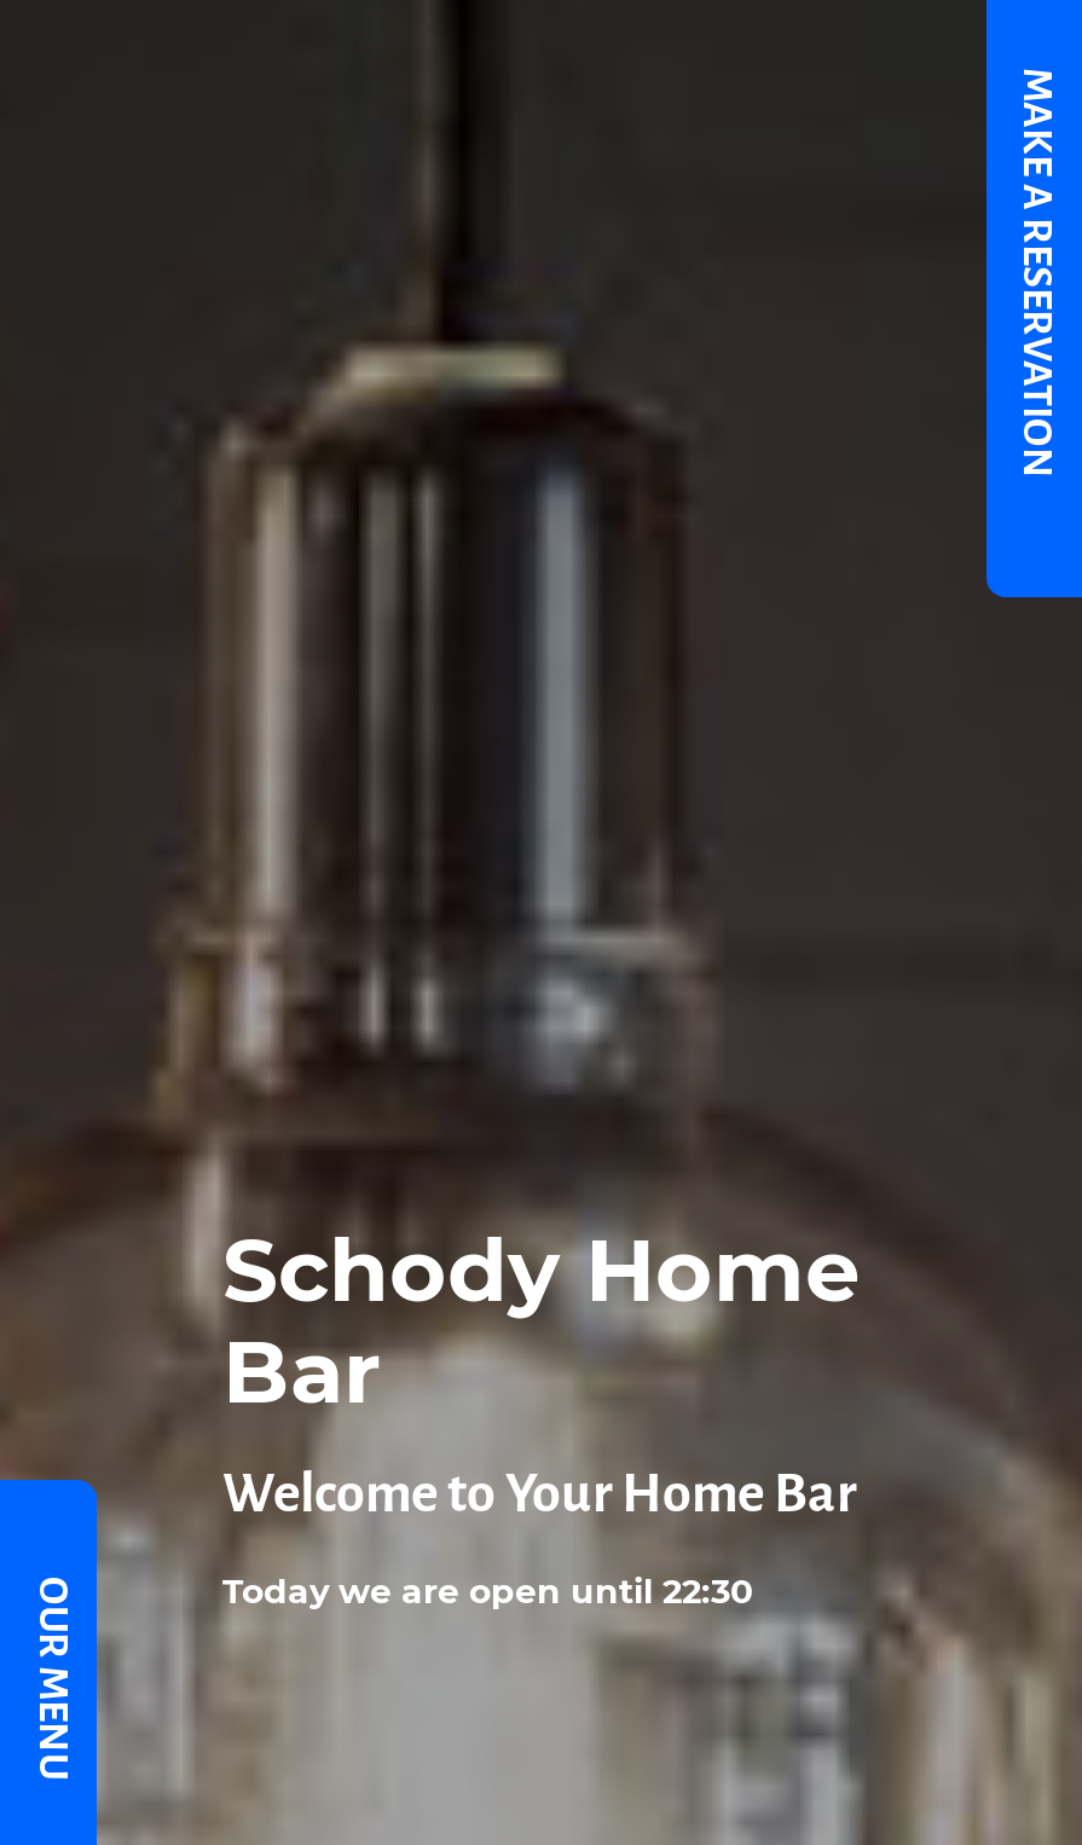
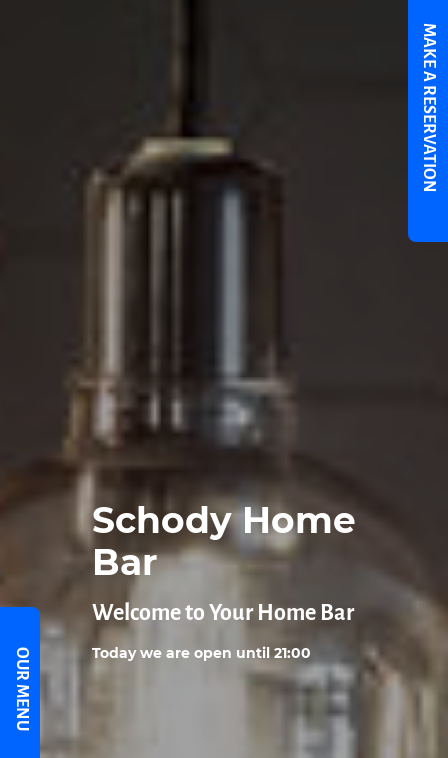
[222,1568,754,1612] Today we are open until 22:30 -> [92,643,311,661] Today we are open until 21:00

